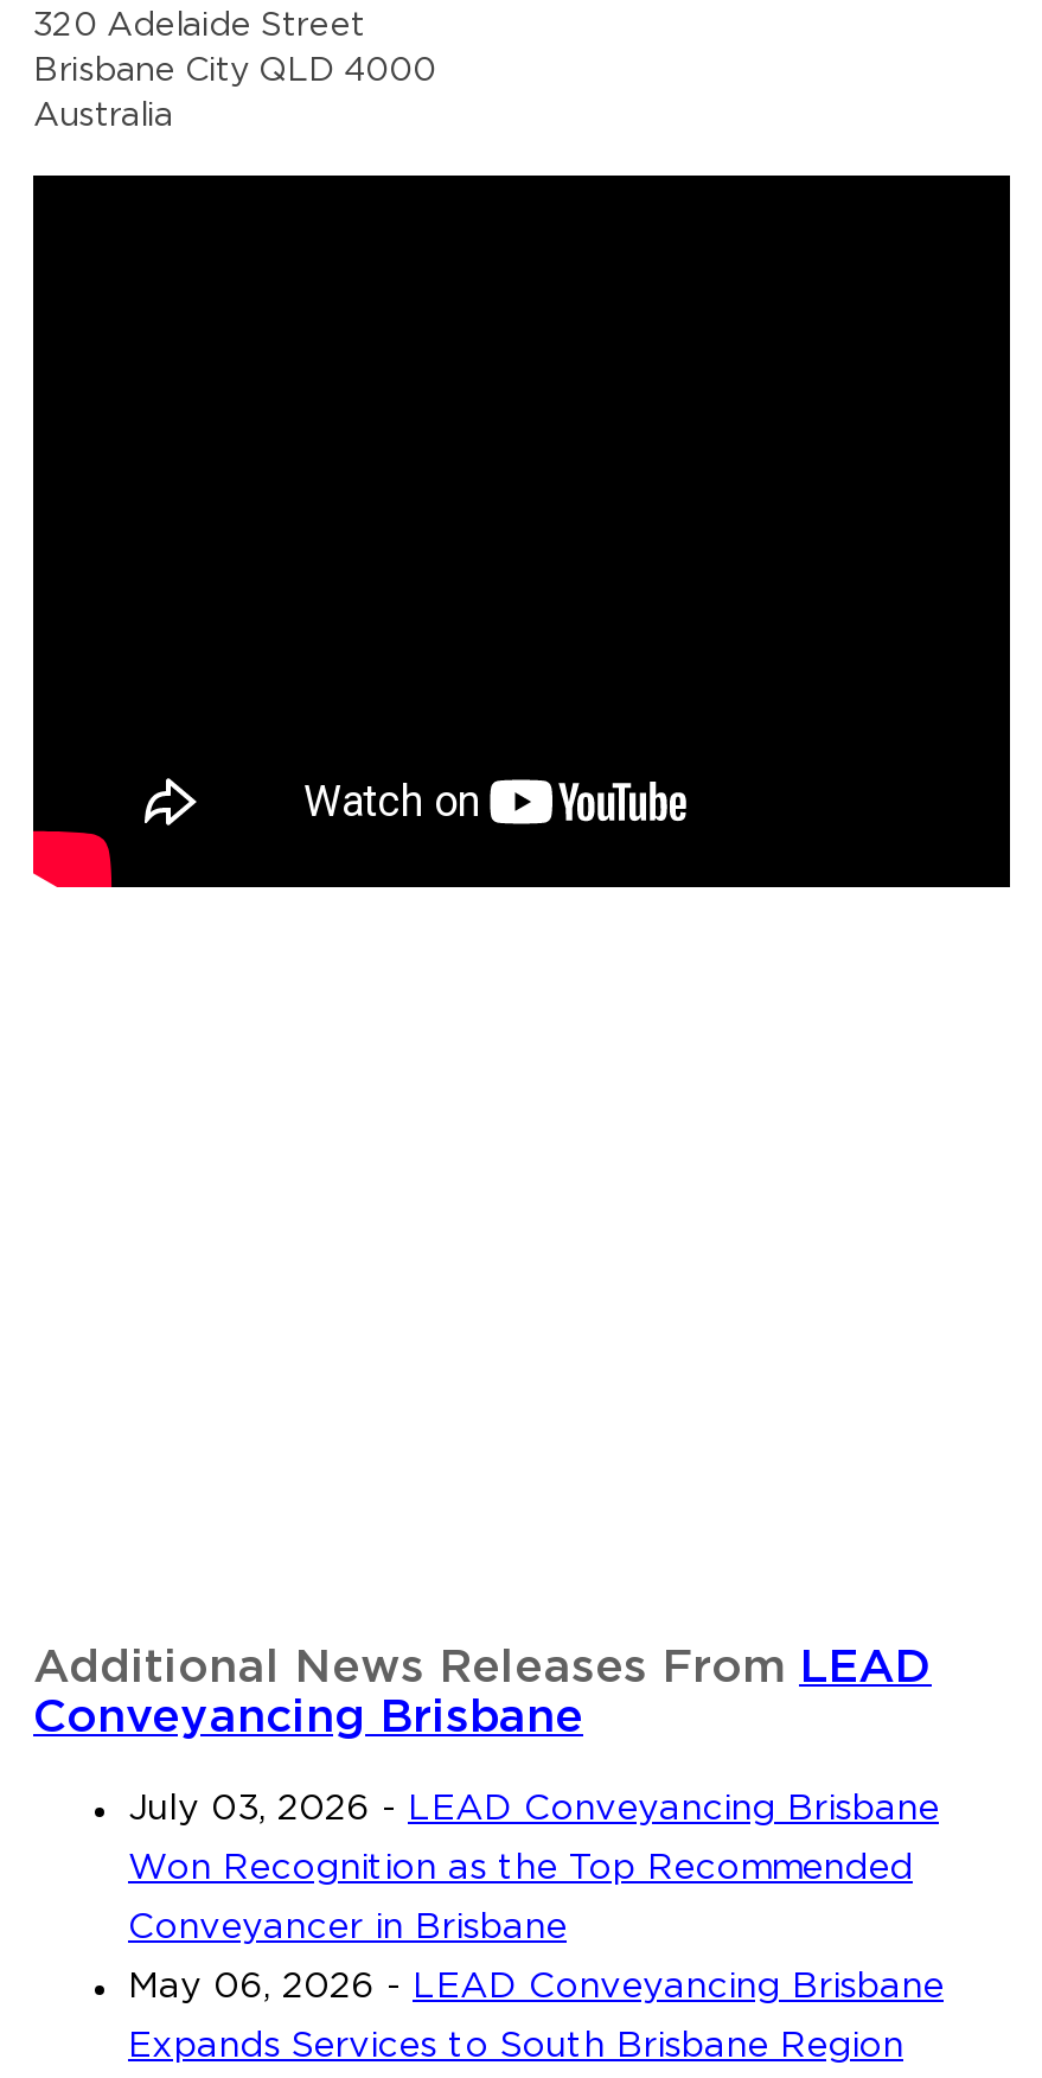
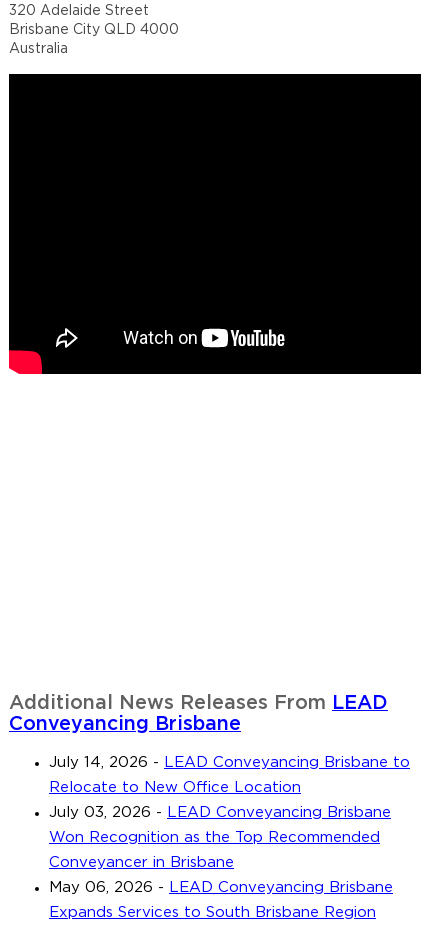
none -> [49,756,410,794] July 14, 2026 - LEAD Conveyancing Brisbane to | Relocate to New Office Location

